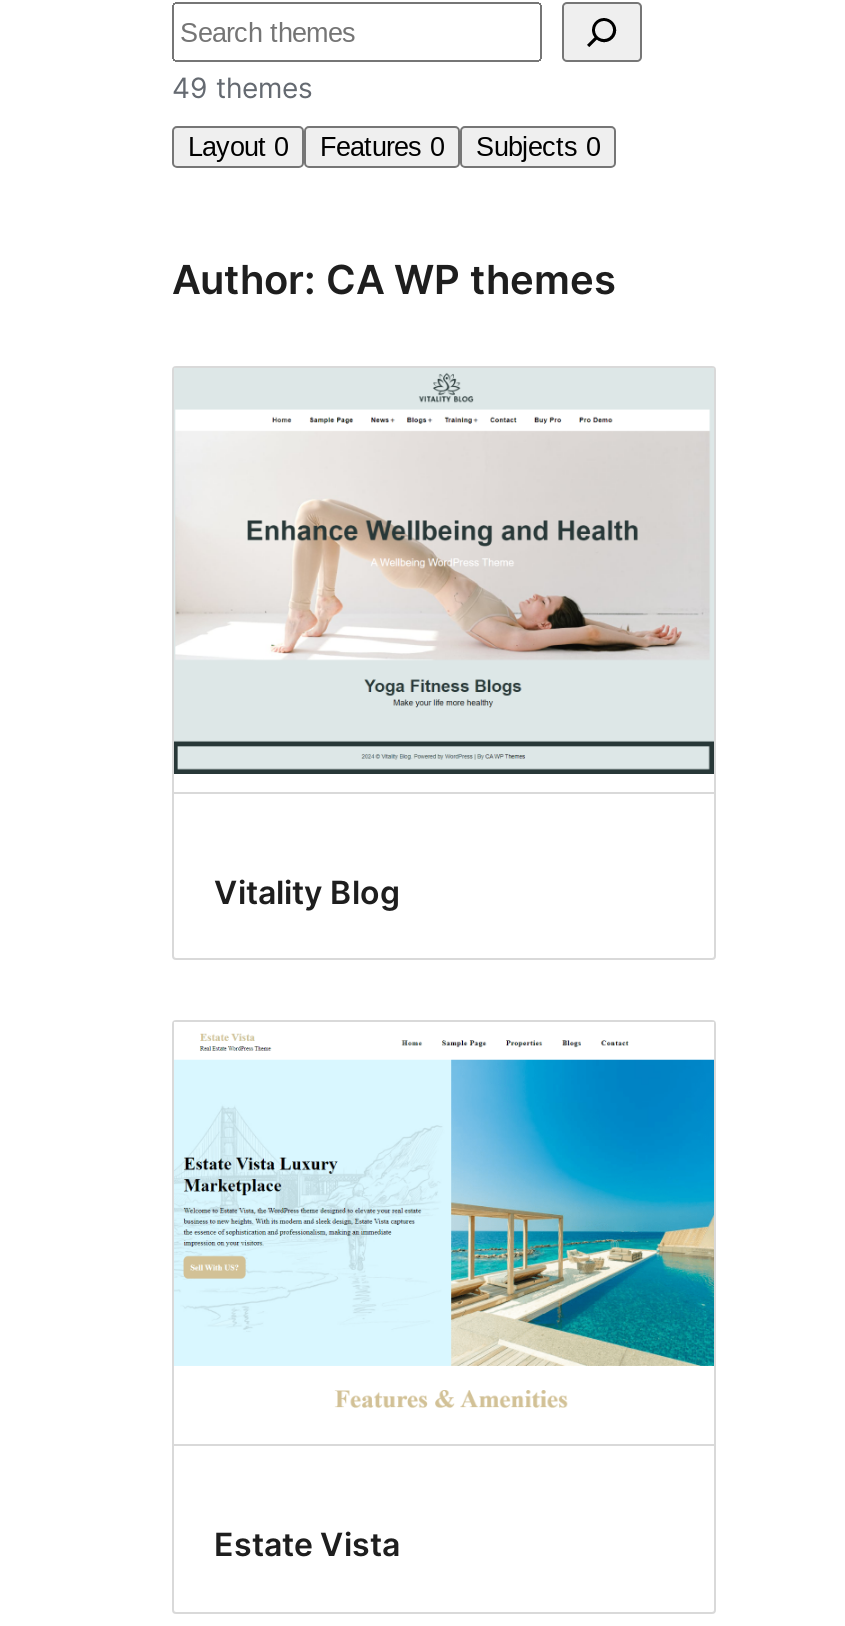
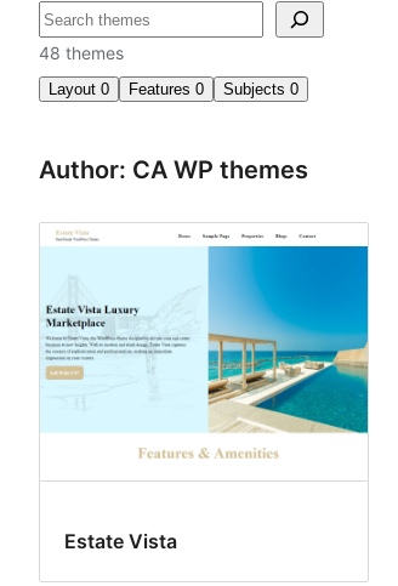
[172,70,312,104] 49 themes -> [39,42,124,63] 48 themes
[174,370,716,776] [image] -> none
[214,871,400,911] Vitality Blog -> none

